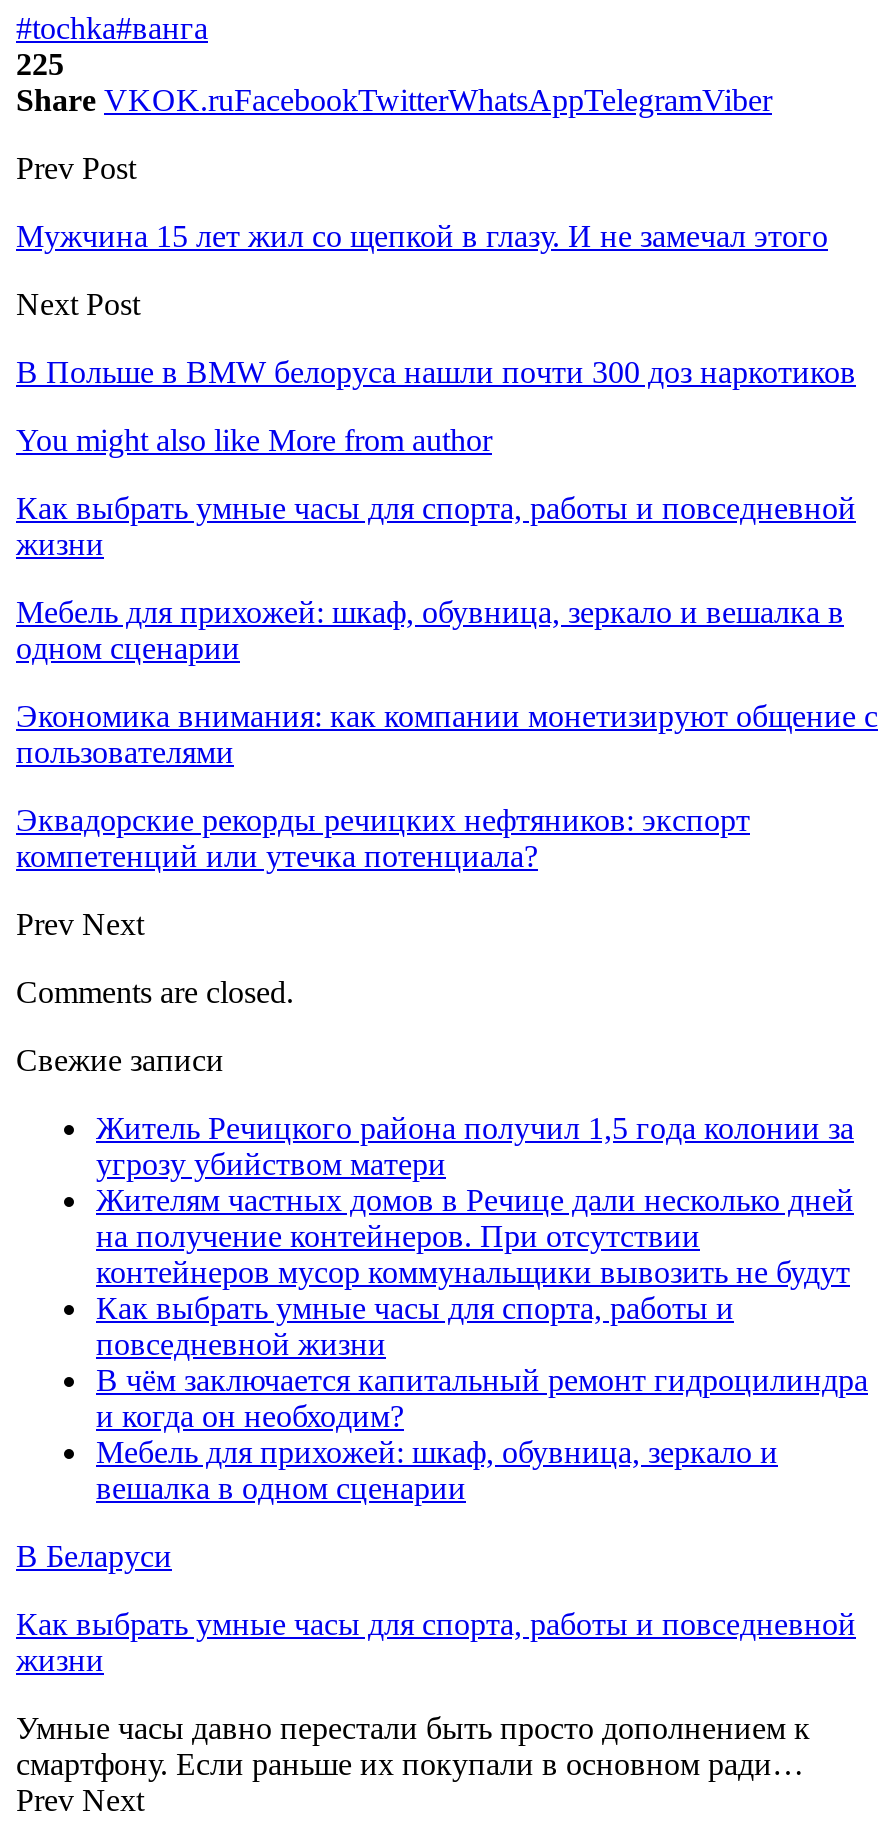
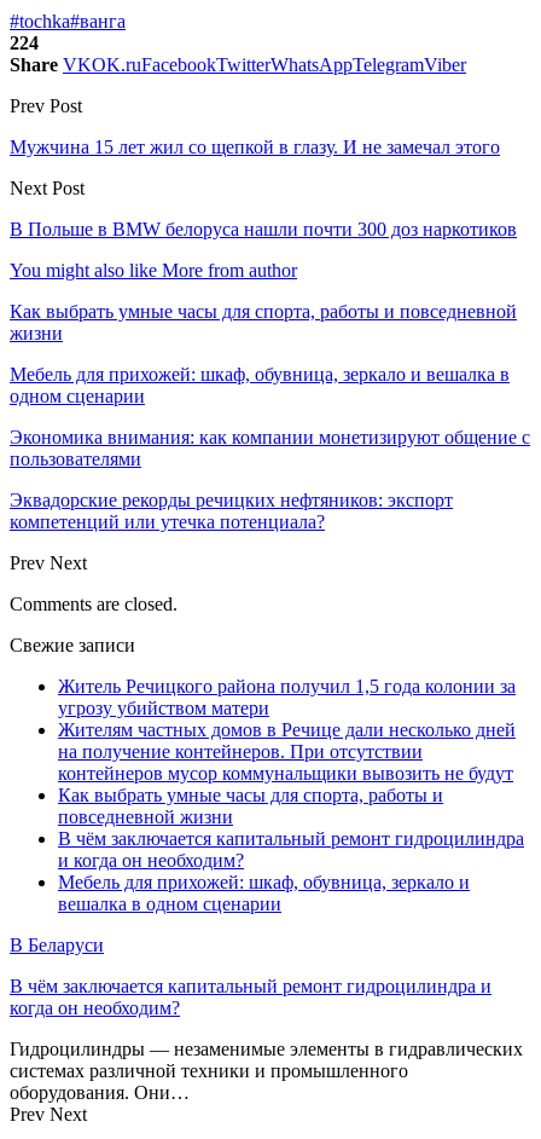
[16,47,64,81] 225 -> [10,33,39,53] 224
[16,1607,856,1677] Как выбрать умные часы для спорта, работы и повседневной | жизни -> [10,976,491,1018] В чём заключается капитальный ремонт гидроцилиндра и | когда он необходим?
[16,1711,810,1781] Умные часы давно перестали быть просто дополнением к | смартфону. Если раньше их покупали в основном ради… -> [10,1039,523,1103] Гидроцилиндры — незаменимые элементы в гидравлических | системах различной техники и промышленного | оборудования. Они…

